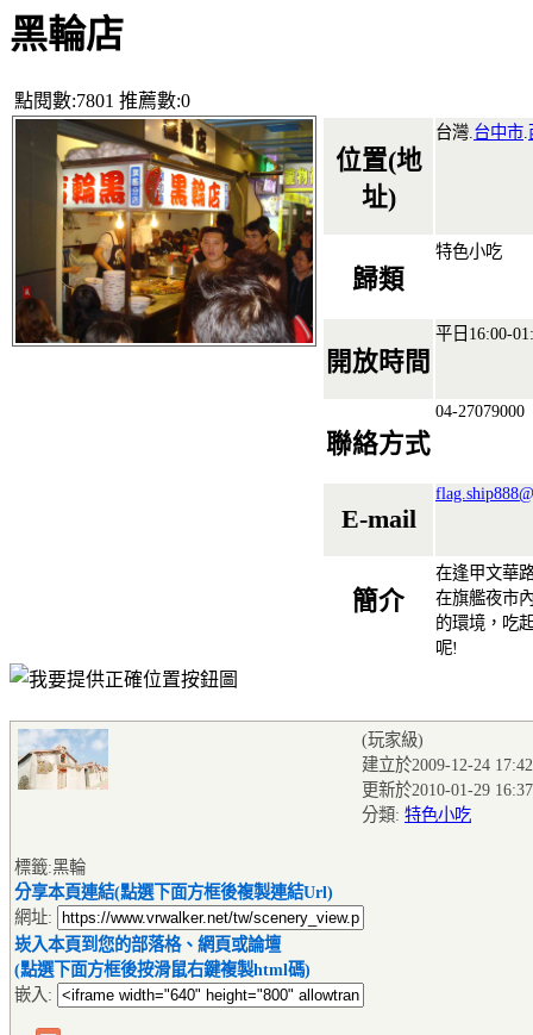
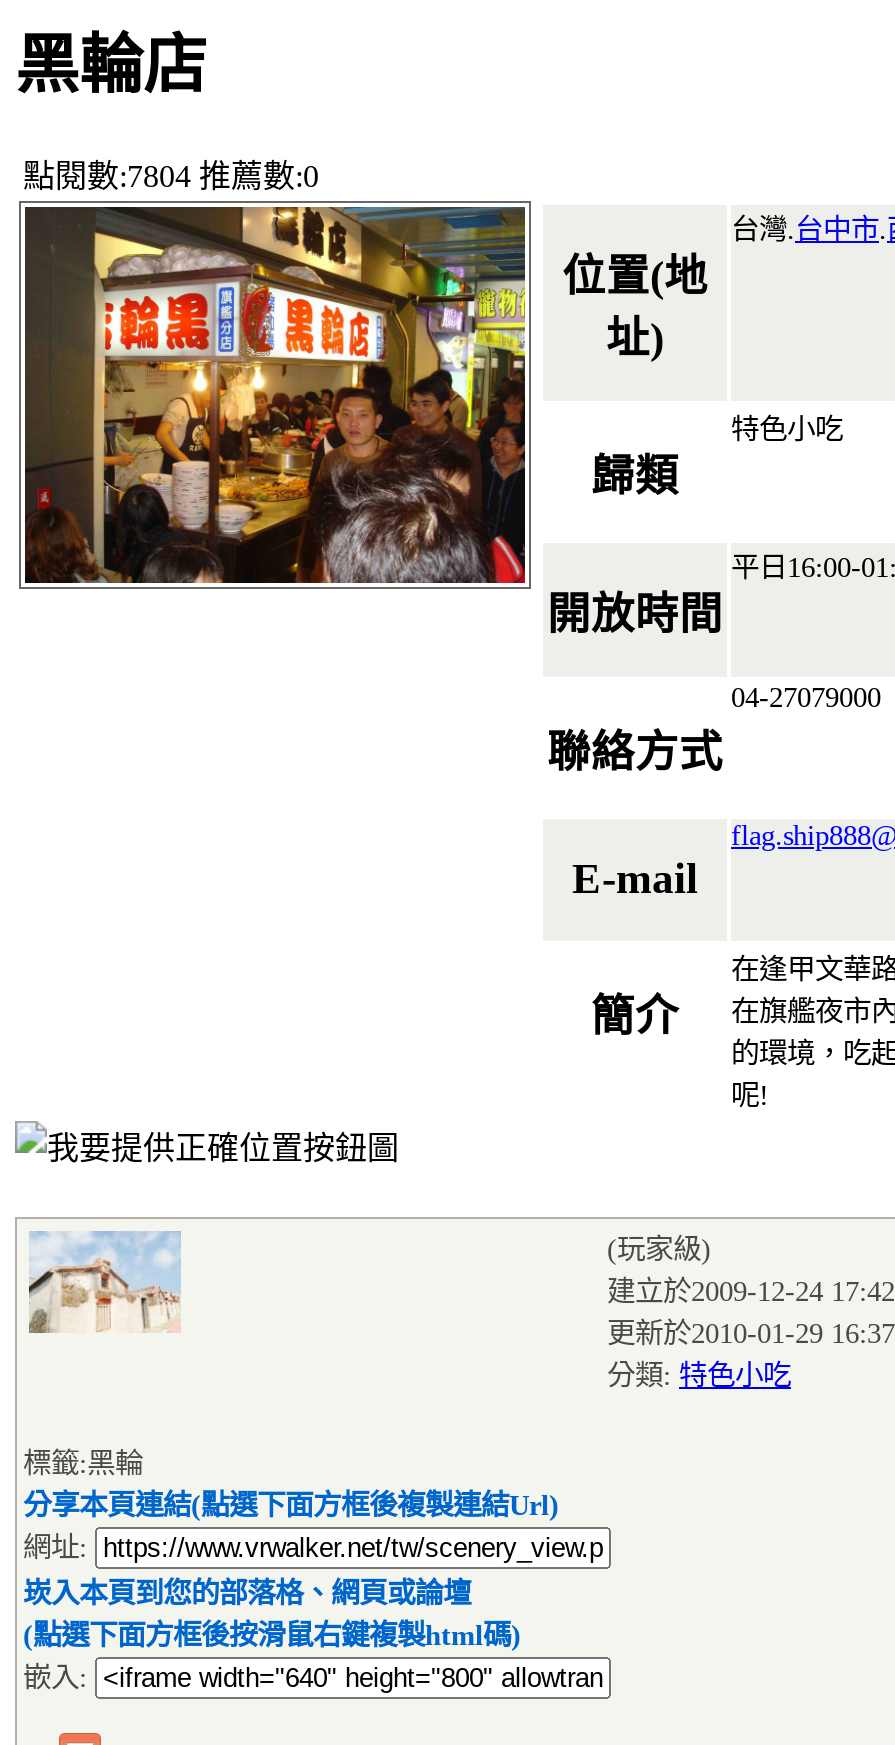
[10,90,190,111] 點閱數:7801 推薦數:0 -> [15,159,319,193] 點閱數:7804 推薦數:0

